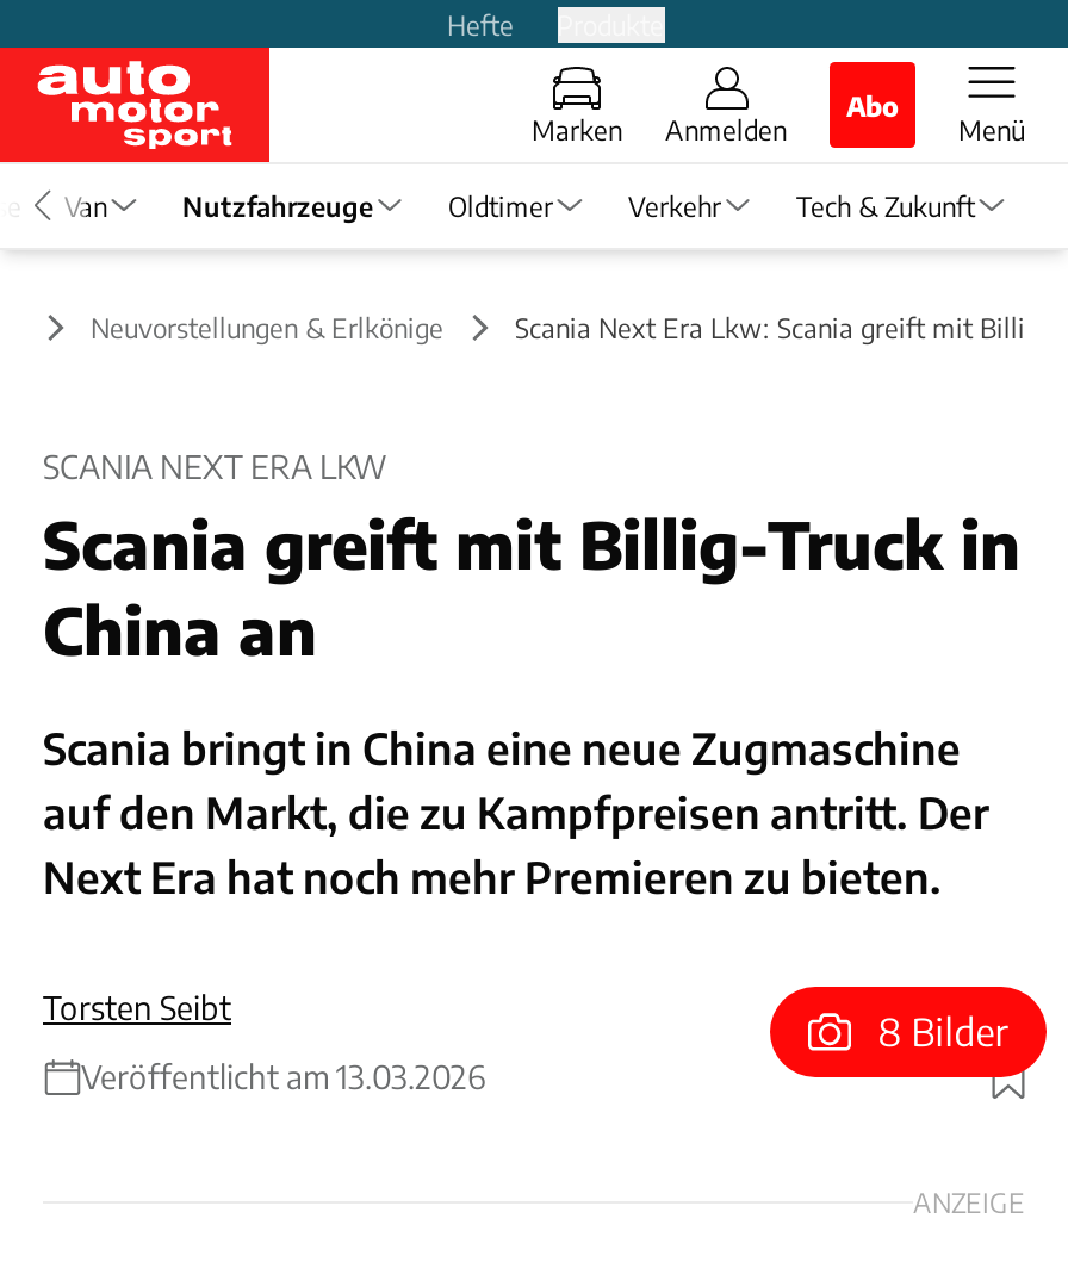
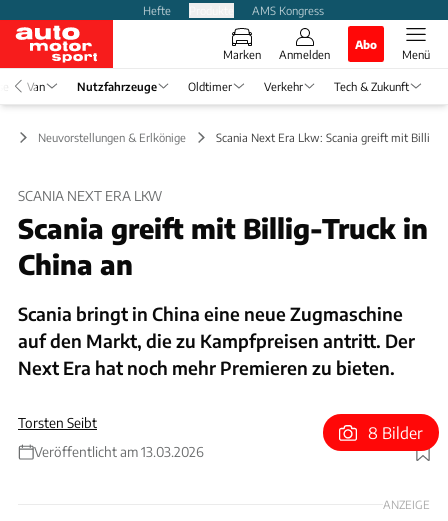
none -> [251,2,323,16] AMS Kongress

